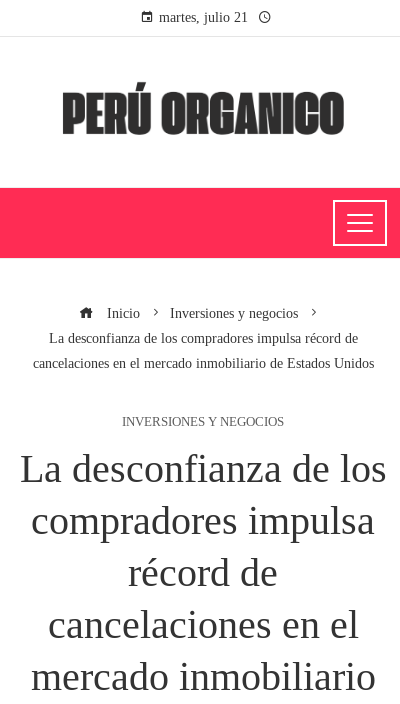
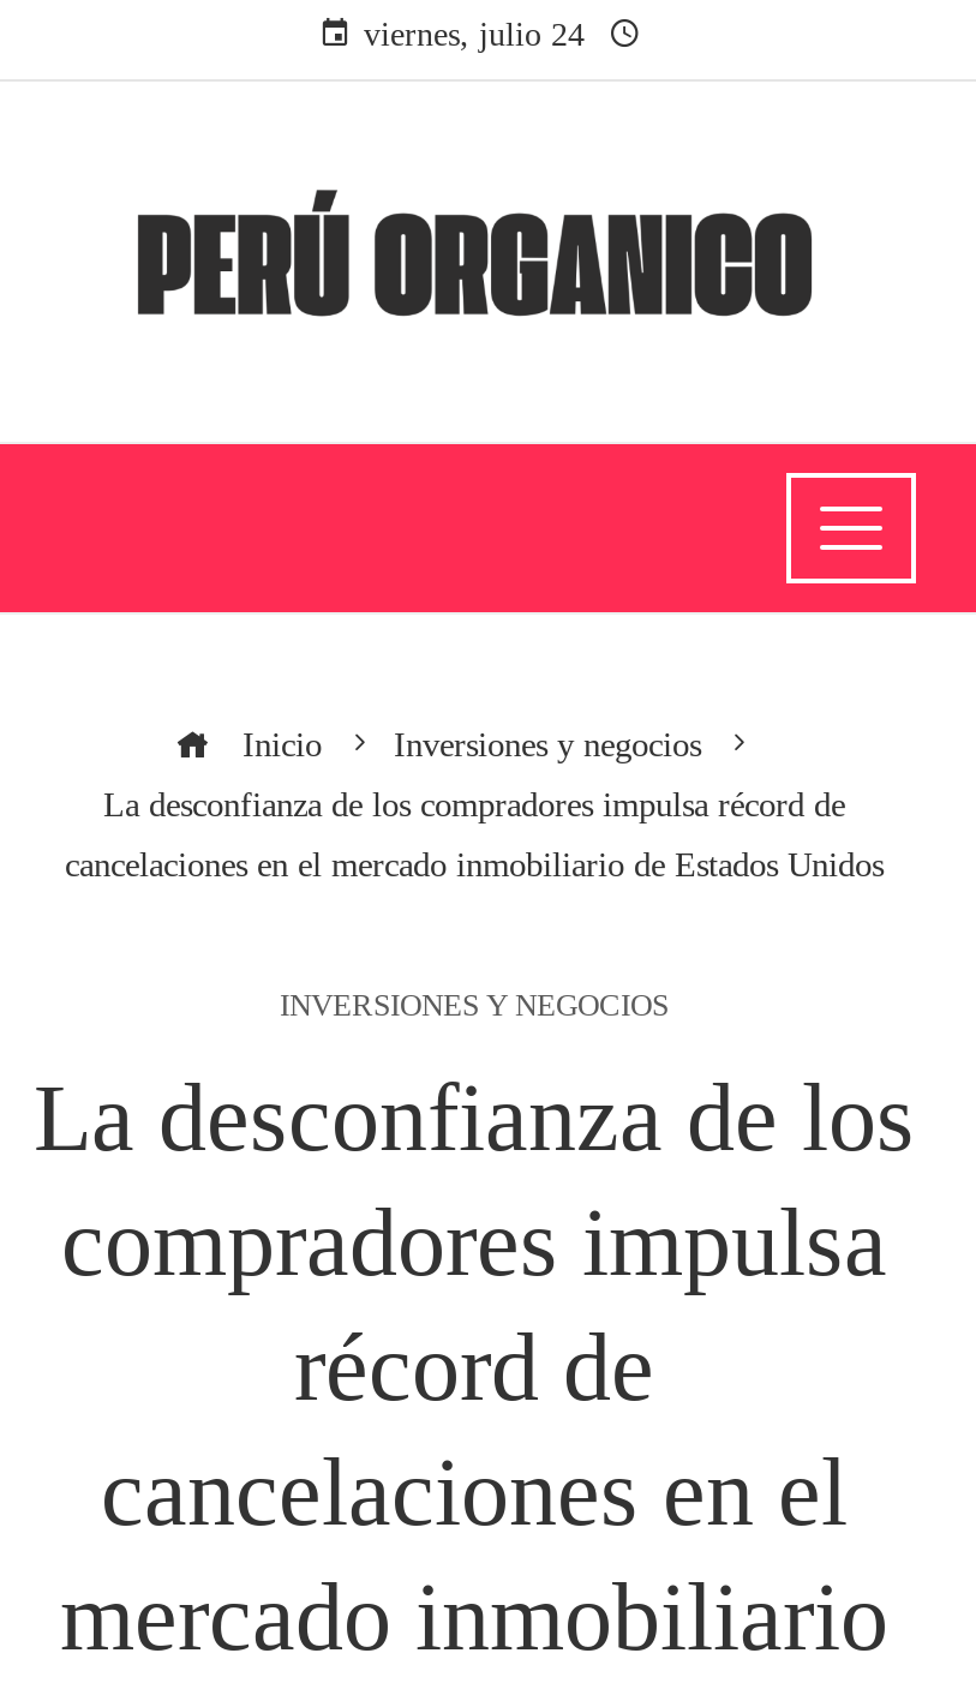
[158,10,247,25] martes, julio 21 -> [364,17,585,53] viernes, julio 24

